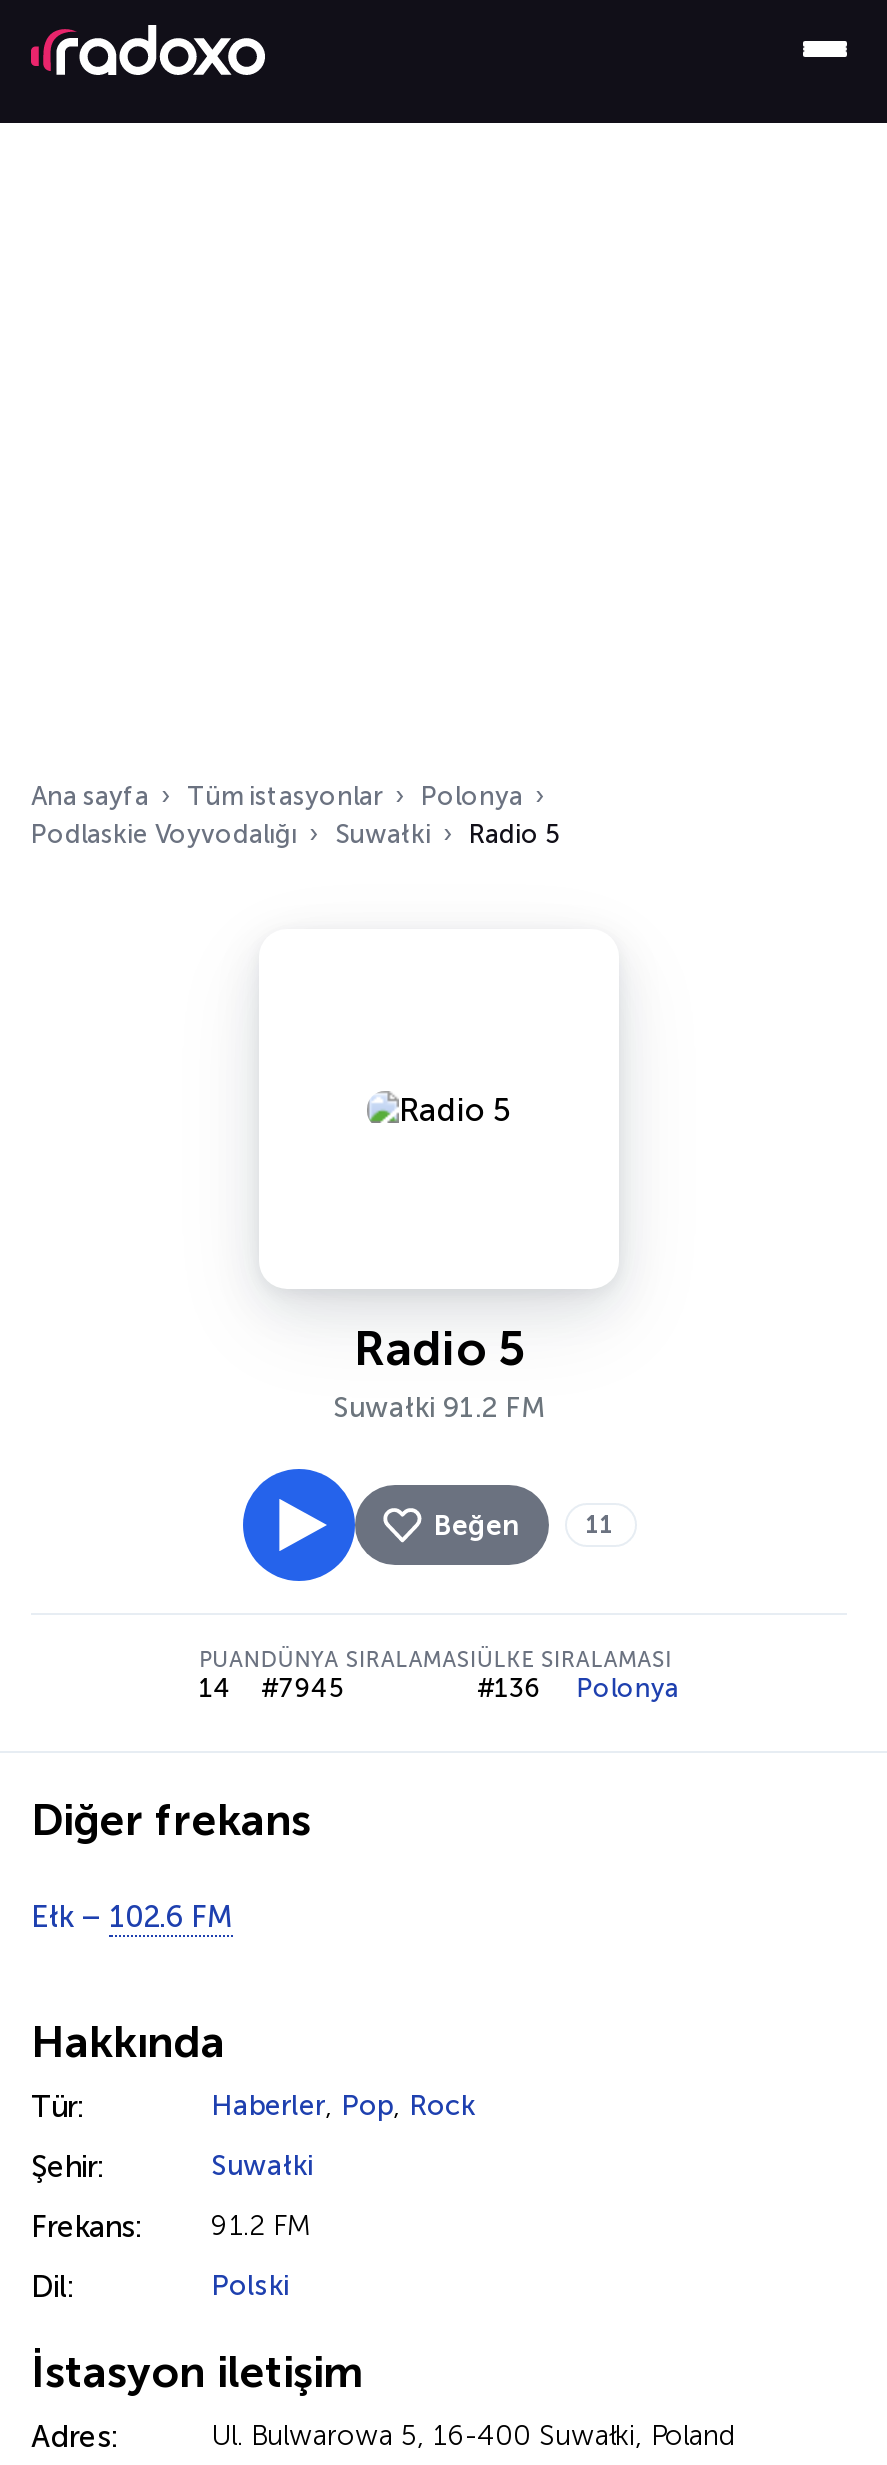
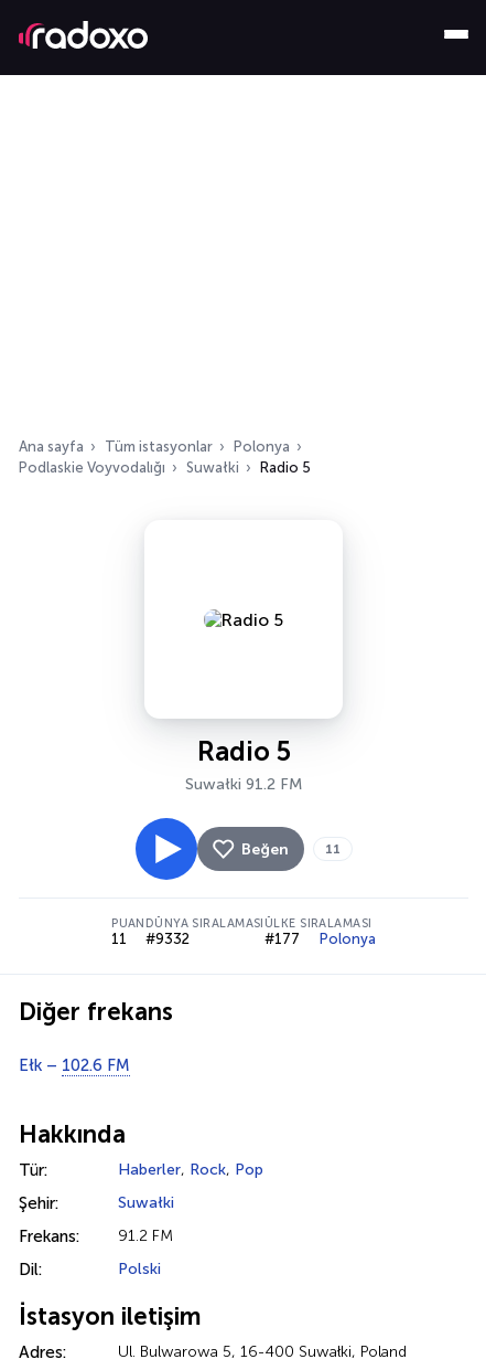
[199,1673,231,1703] 14 -> [111,931,127,947] 11
[261,1673,345,1703] #7945 -> [145,931,189,947] #9332
[477,1673,679,1703] #136 Polonya -> [264,931,376,947] #177 Polonya
[211,2089,475,2123] Haberler, Pop, Rock -> [118,1160,263,1179] Haberler, Rock, Pop

